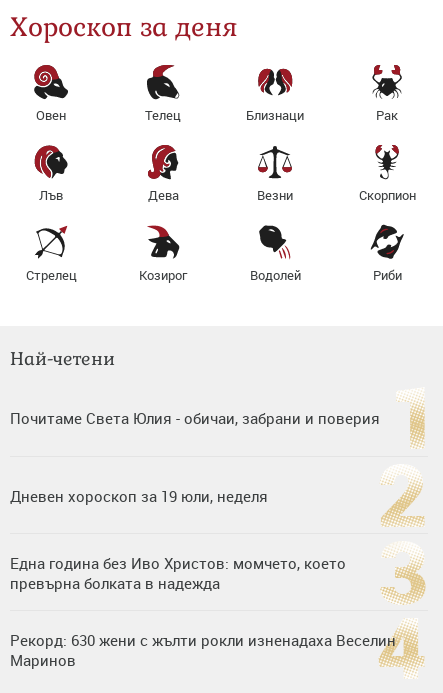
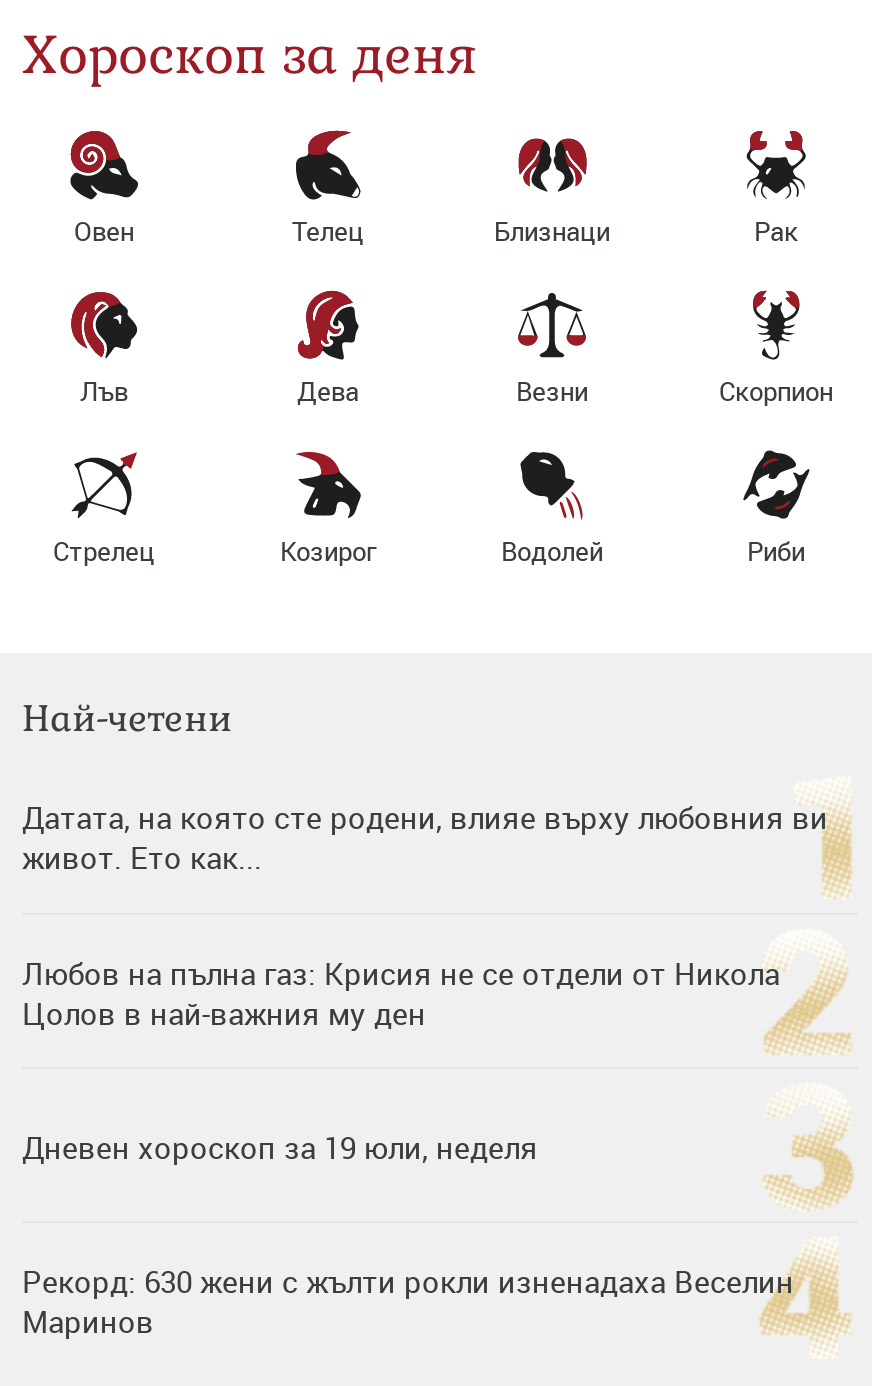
[10,408,380,428] Почитаме Света Юлия - обичаи, забрани и поверия -> [22,798,828,1034] Датата, на която сте родени, влияе върху любовния ви | живот. Ето как... | Любов на пълна газ: Крисия не се отдели от Никола | Цолов в най-важния му ден
moved [10,486,268,506] -> [22,1128,538,1168]: Дневен хороскоп за 19 юли, неделя
[10,553,346,593] Една година без Иво Христов: момчето, което | превърна болката в надежда -> none

